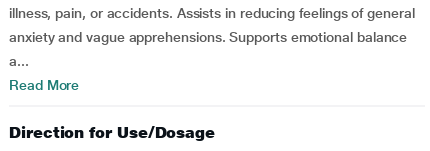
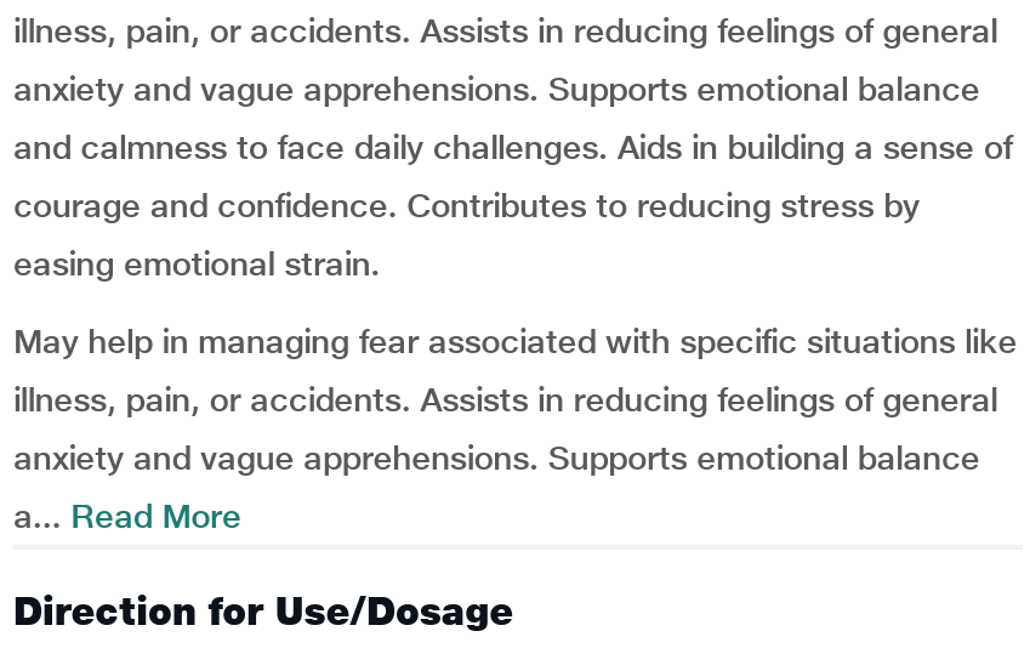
[9,53,79,93] a... | Read More -> [13,127,1017,535] and calmness to face daily challenges. Aids in building a sense of | courage and confidence. Contributes to reducing stress by | easing emotional strain. | May help in managing fear associated with specific situations like | illness, pain, or accidents. Assists in reducing feelings of general | anxiety and vague apprehensions. Supports emotional balance | a... Read More

